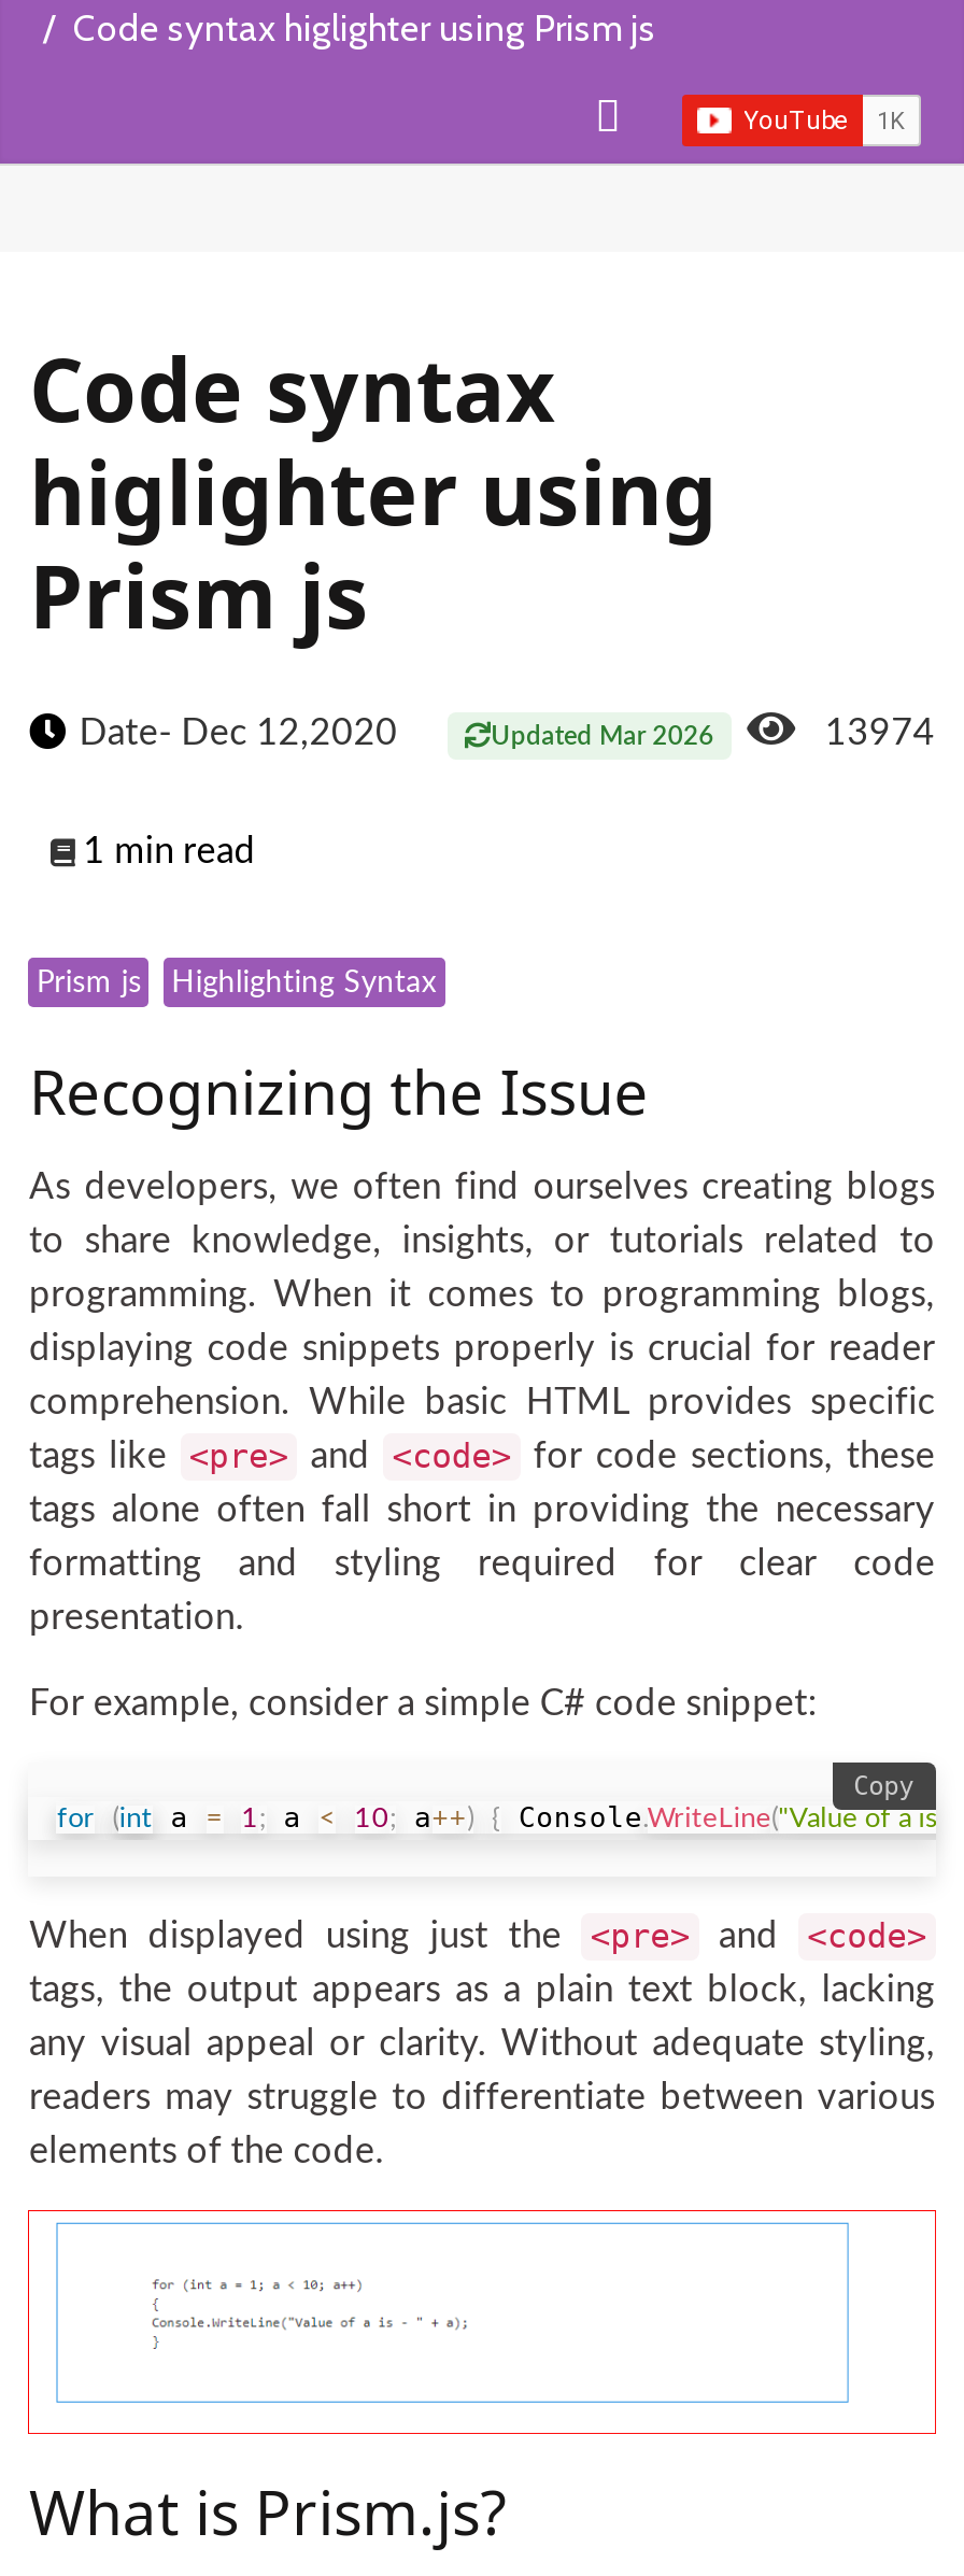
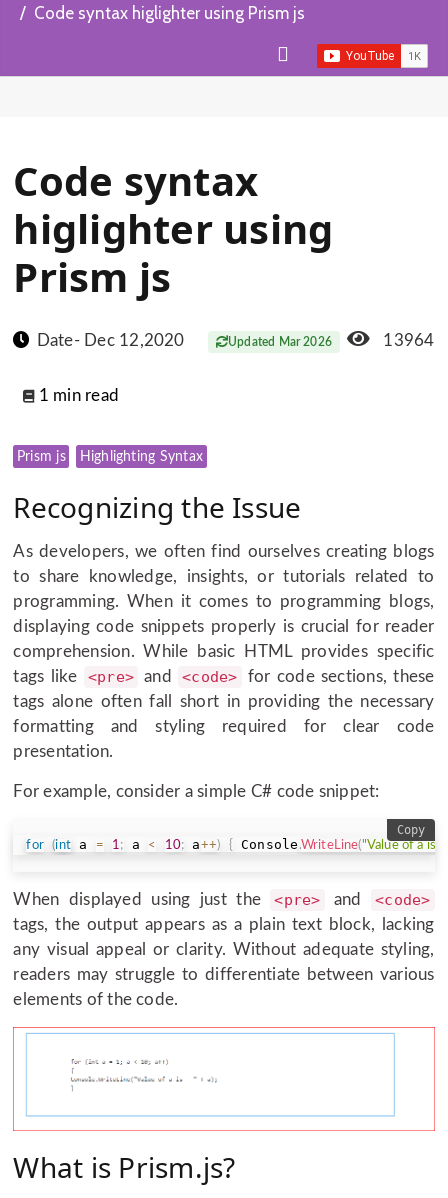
[825,714,935,751] 13974 -> [383,332,435,349] 13964

